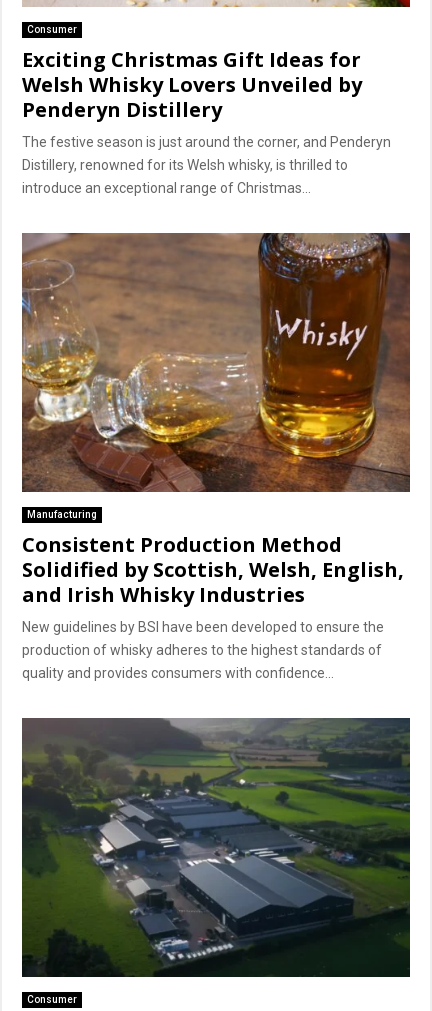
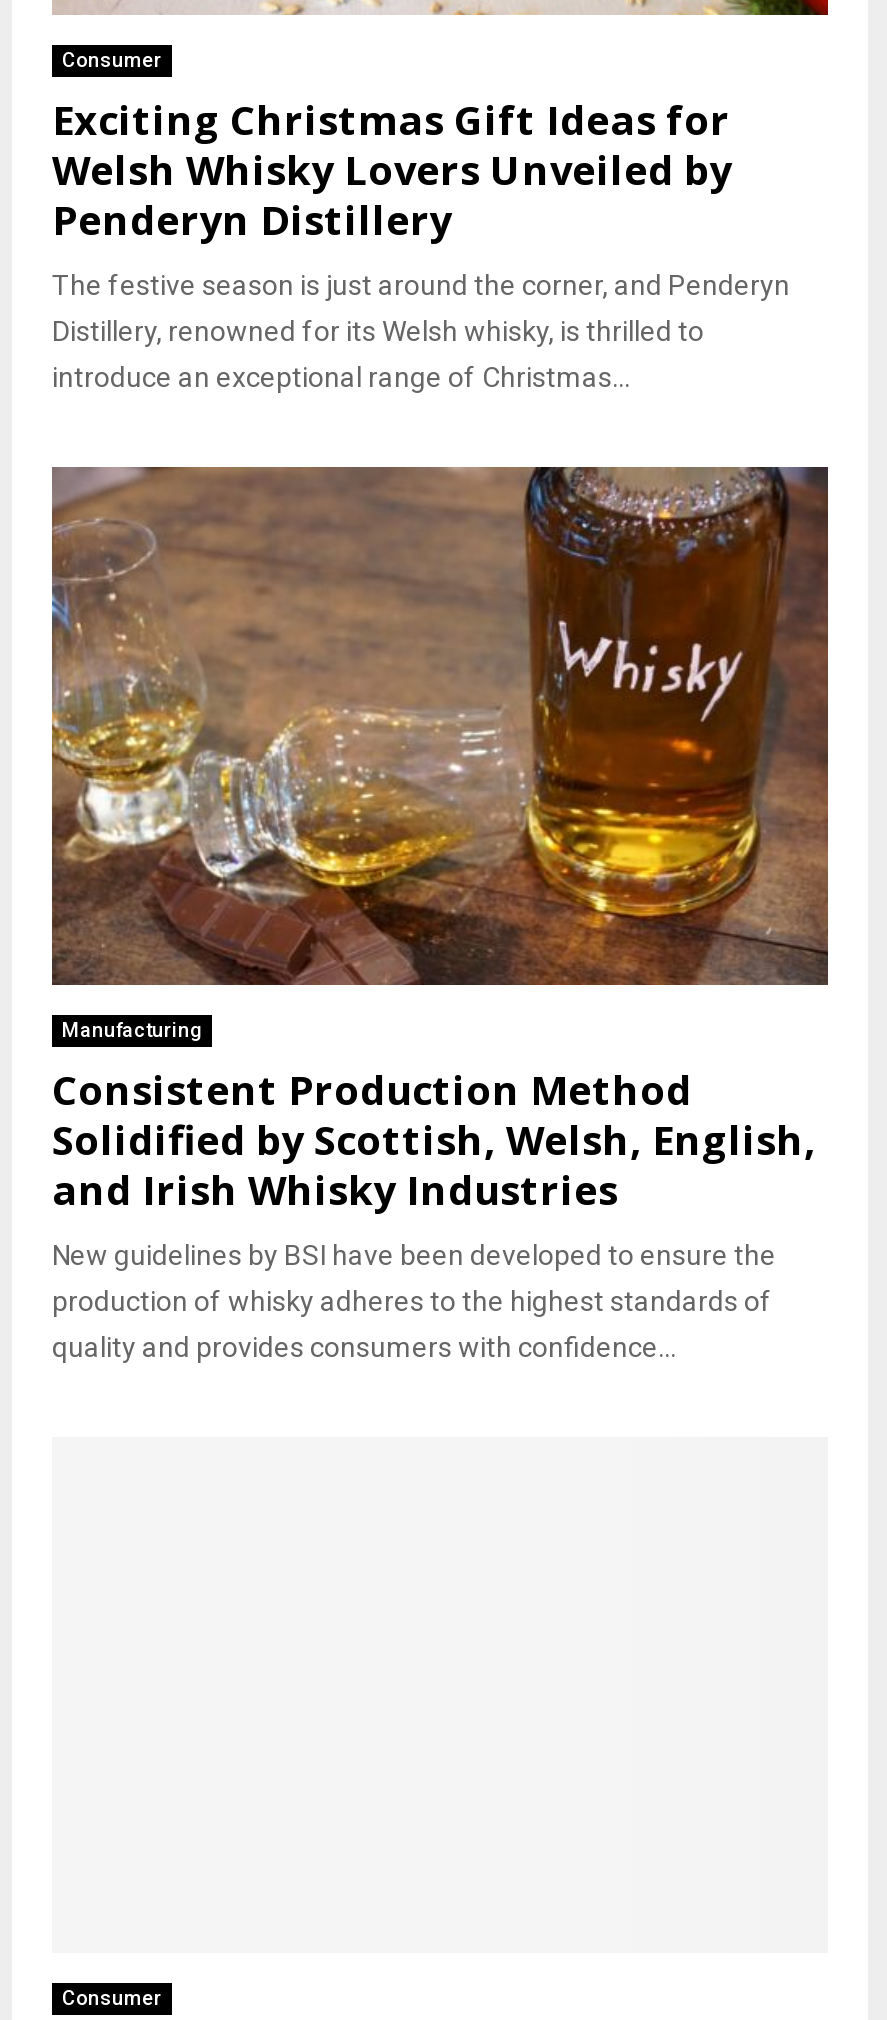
[21,717,411,978] [image] -> none

